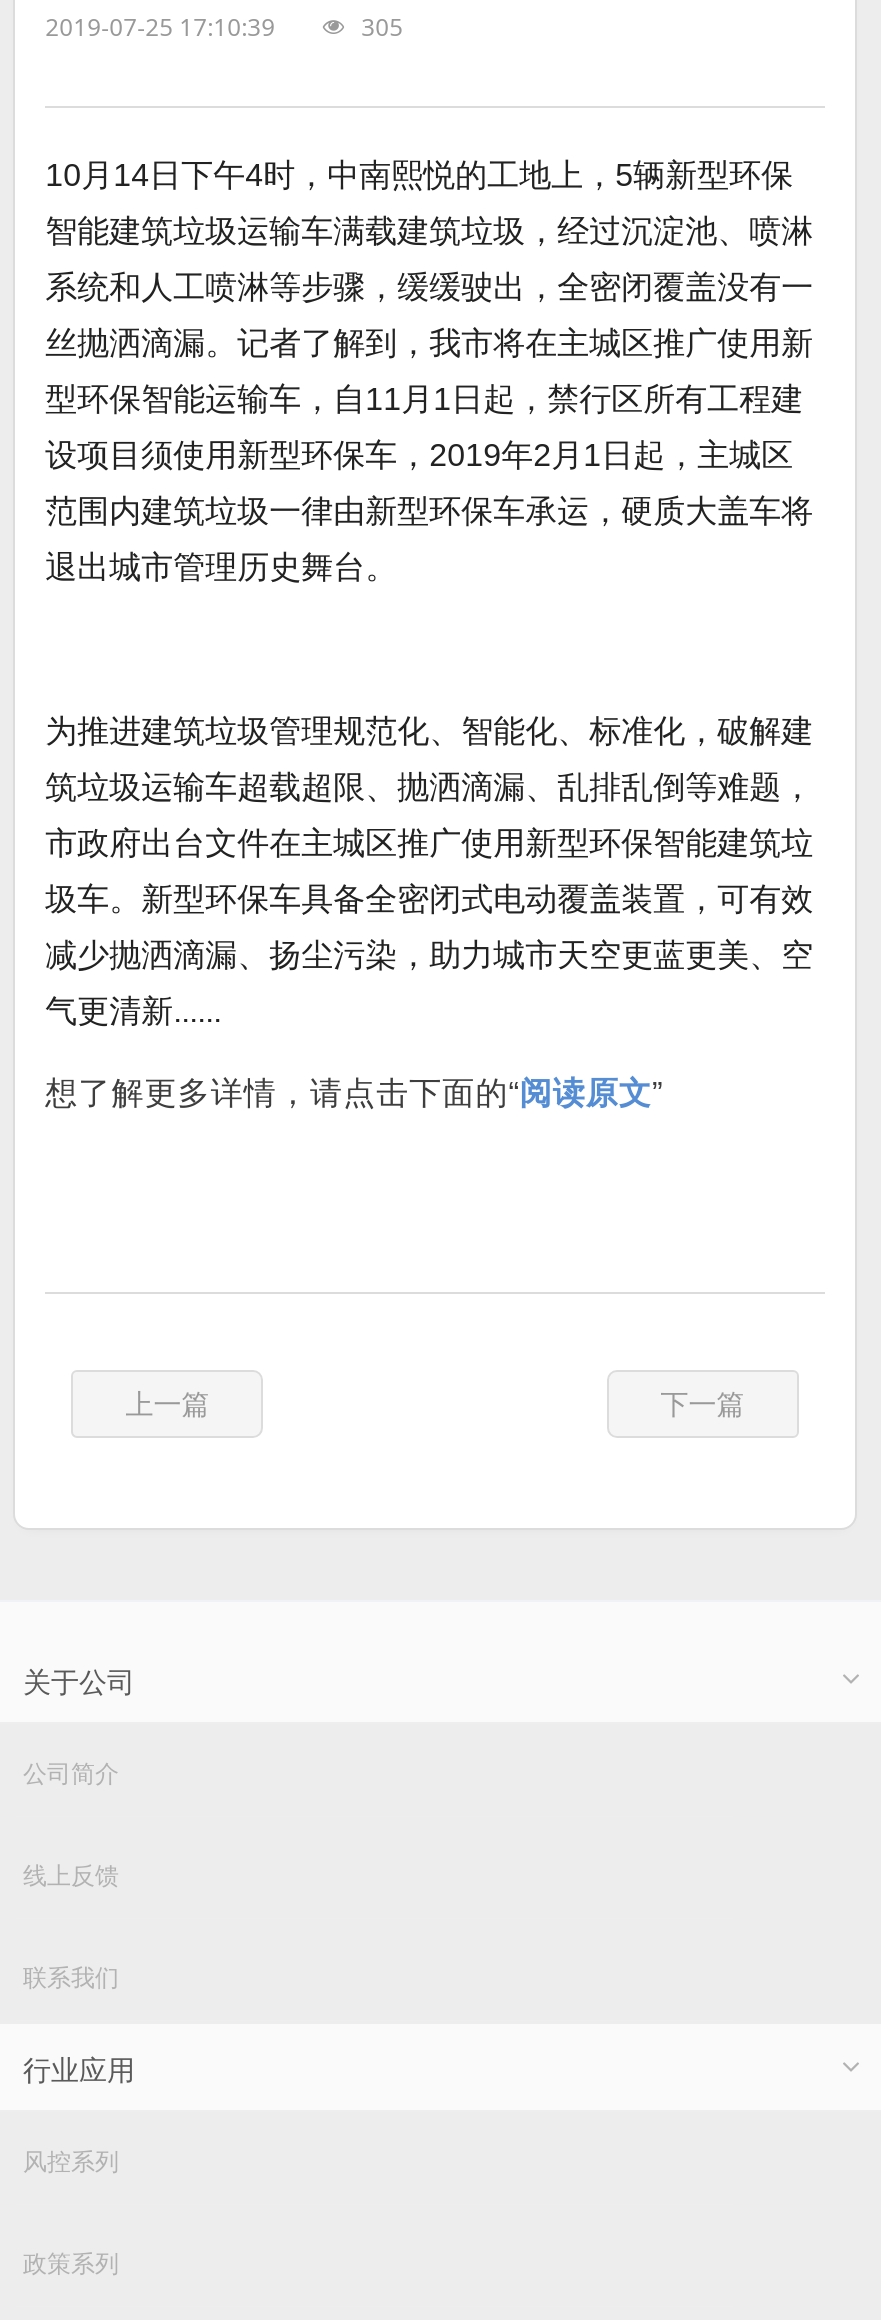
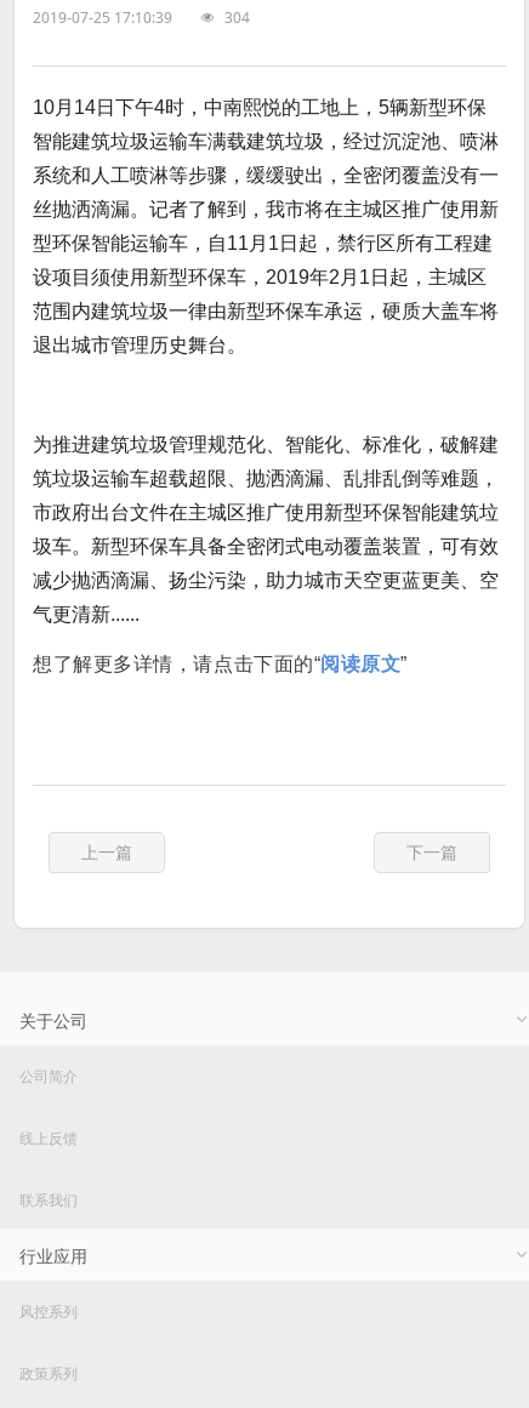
[361,10,403,44] 305 -> [225,7,250,28] 304

